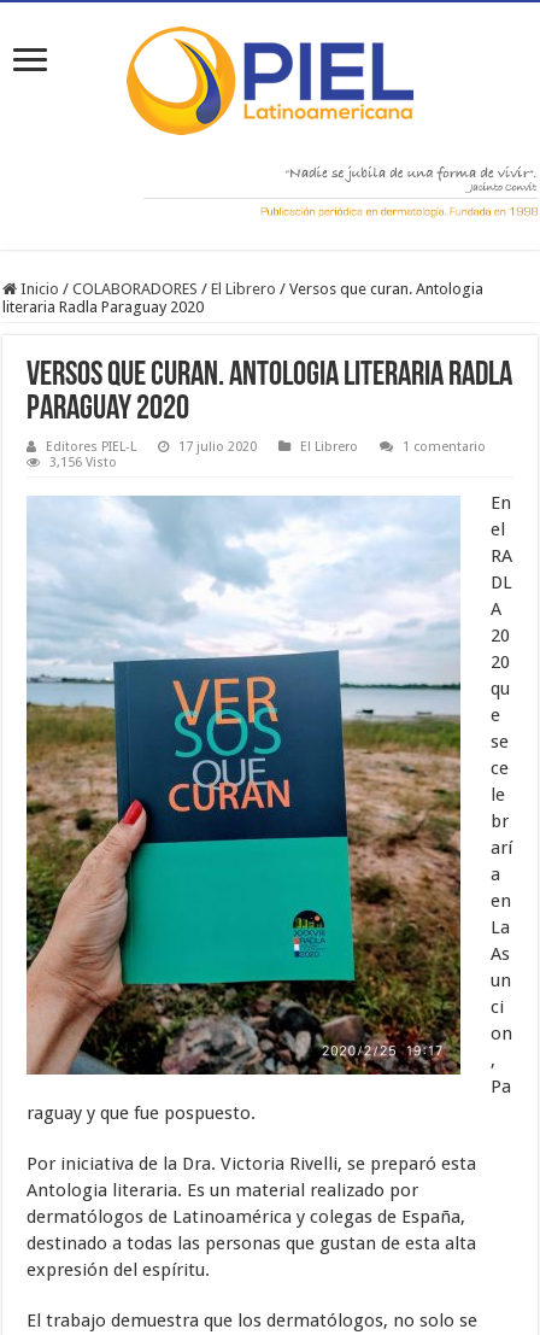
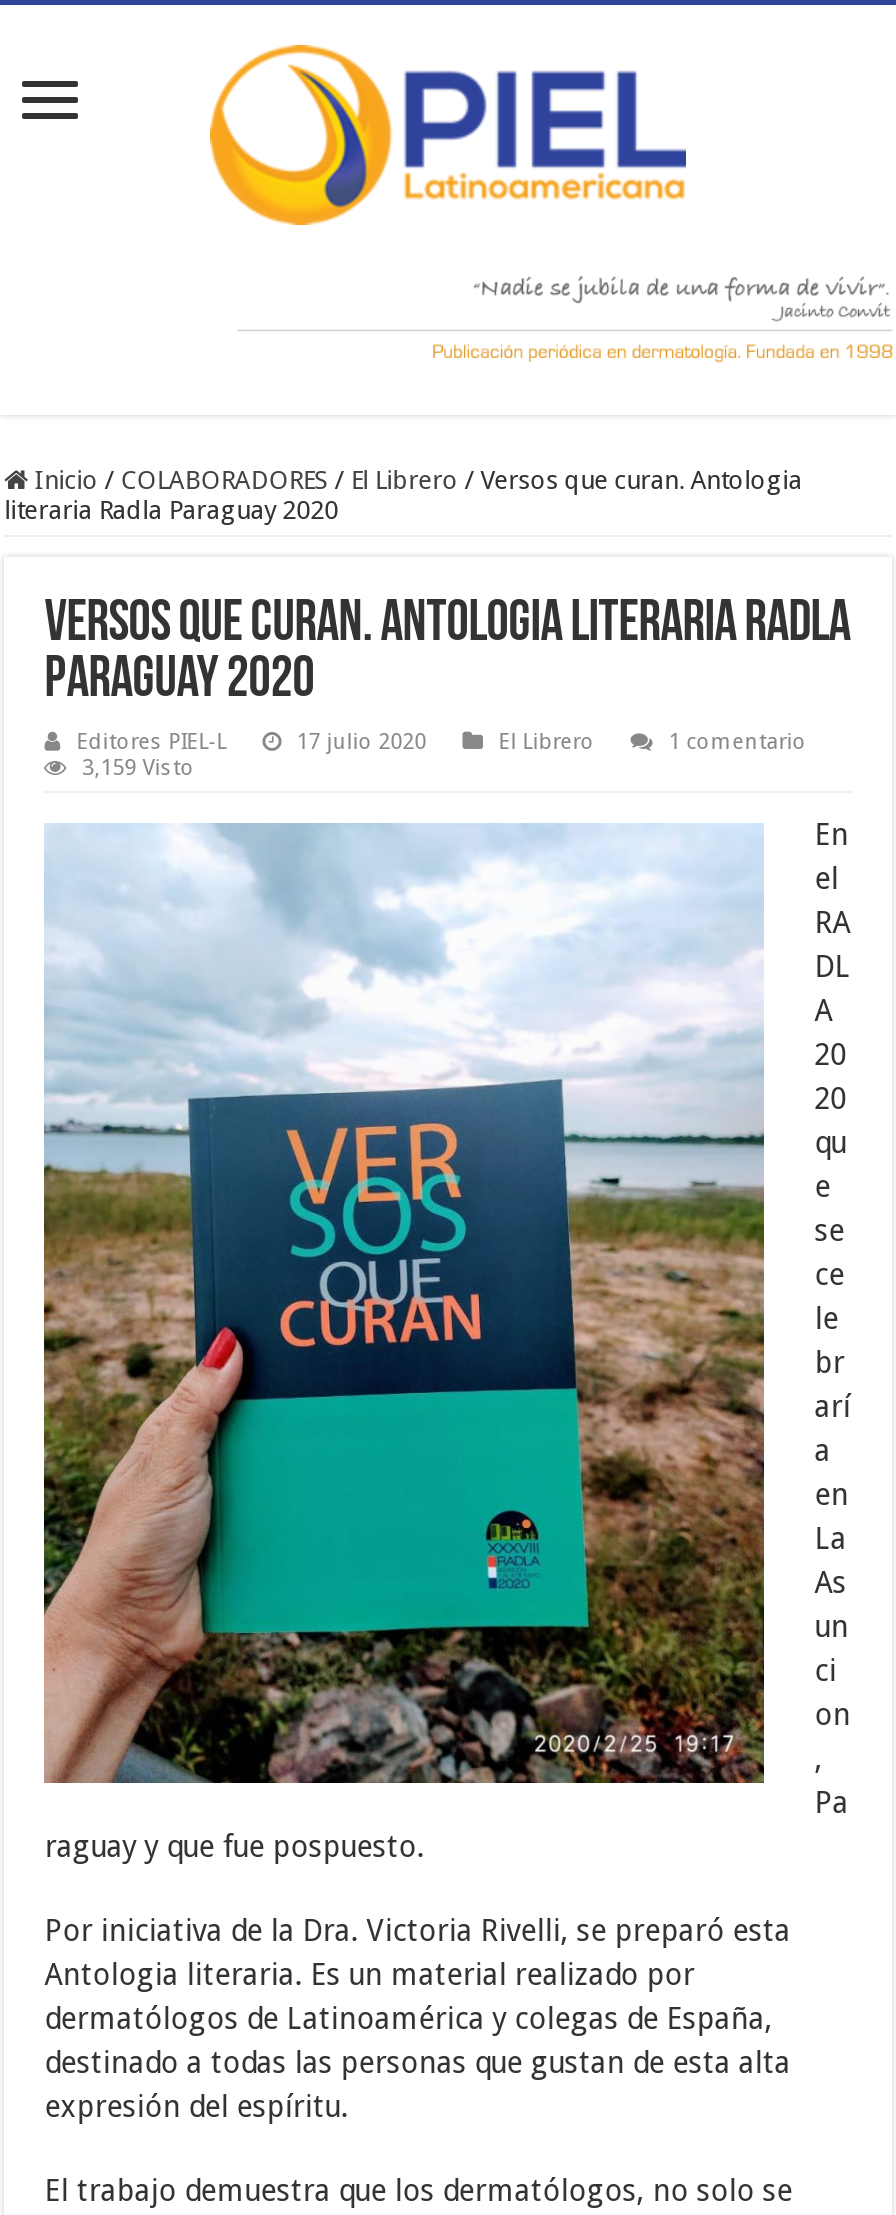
[50,455,117,471] 3,156 Visto -> [82,756,194,782] 3,159 Visto

